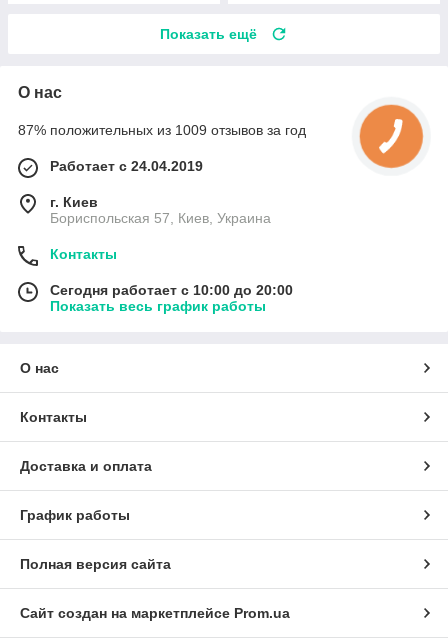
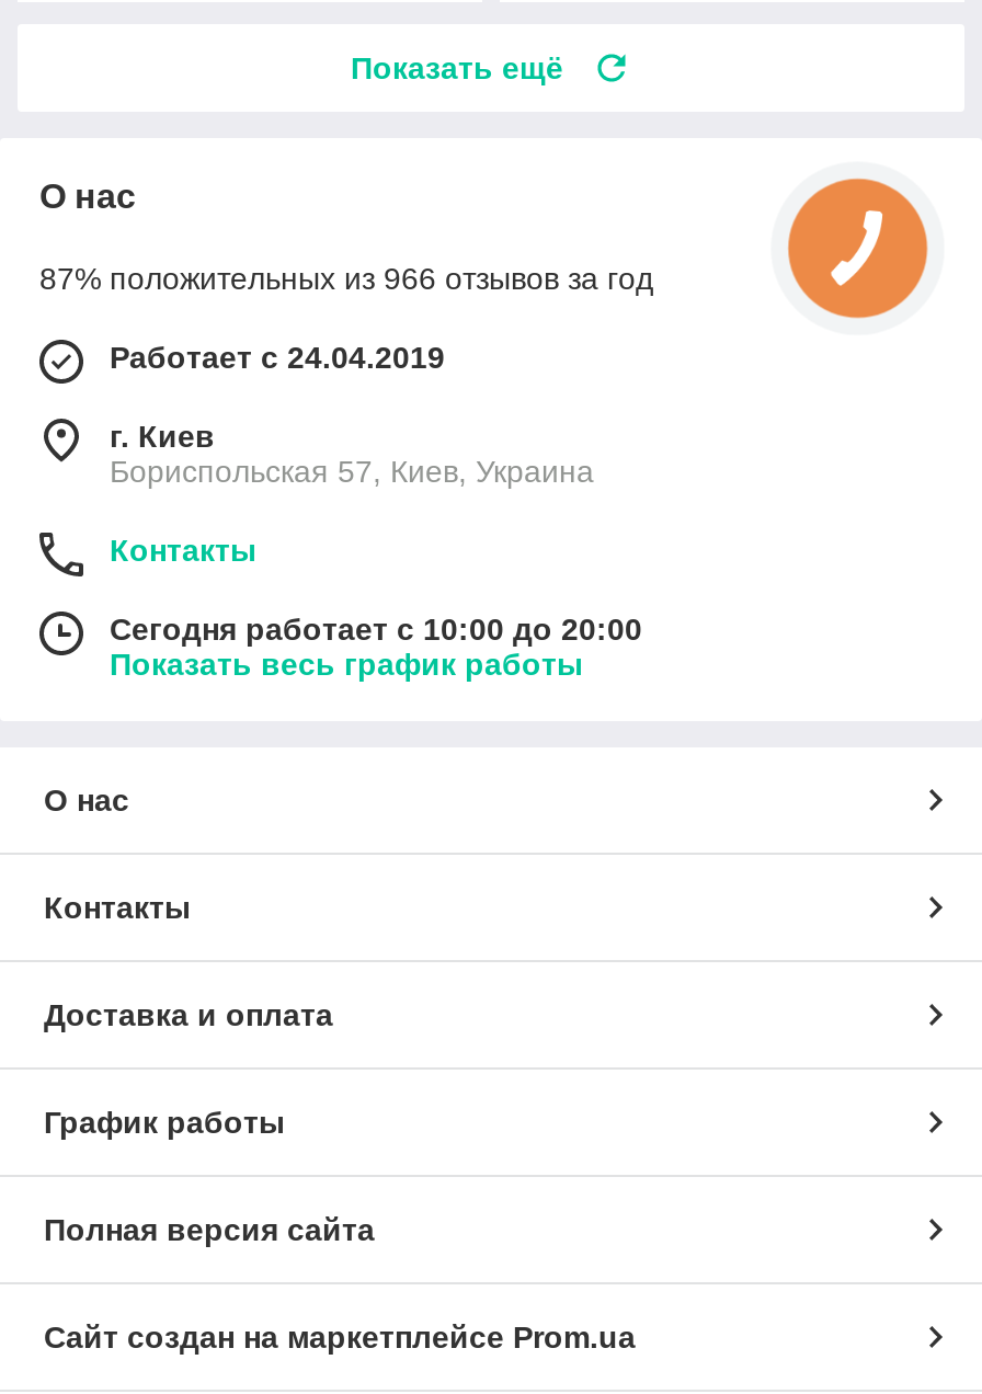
[358,84,424,170] [image] -> [785,175,929,364] [image]
[18,122,306,138] 87% положительных из 1009 отзывов за год -> [39,260,653,295] 87% положительных из 966 отзывов за год

